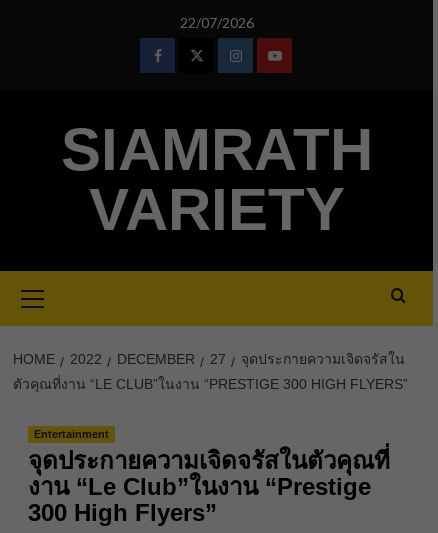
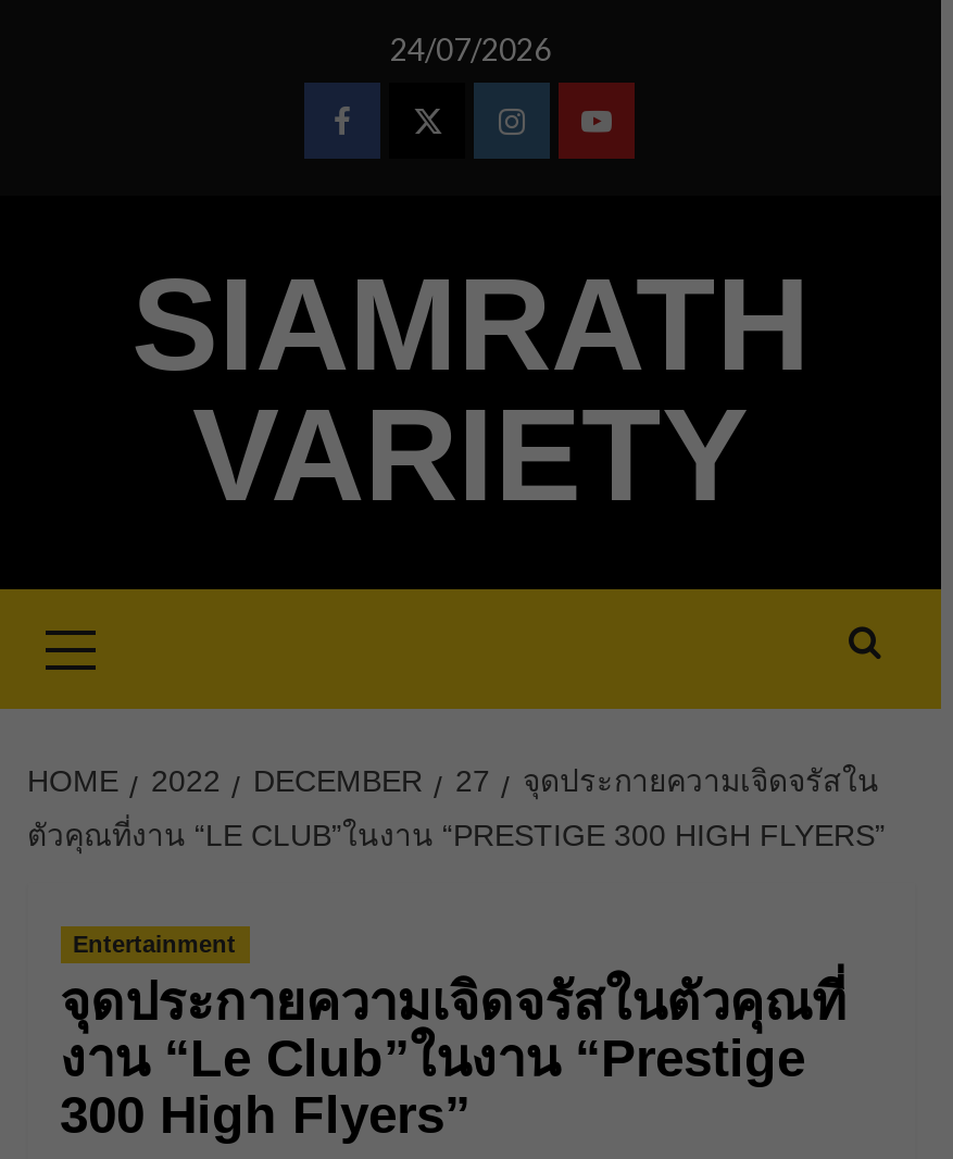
[179,14,253,31] 22/07/2026 -> [390,30,551,67] 24/07/2026

